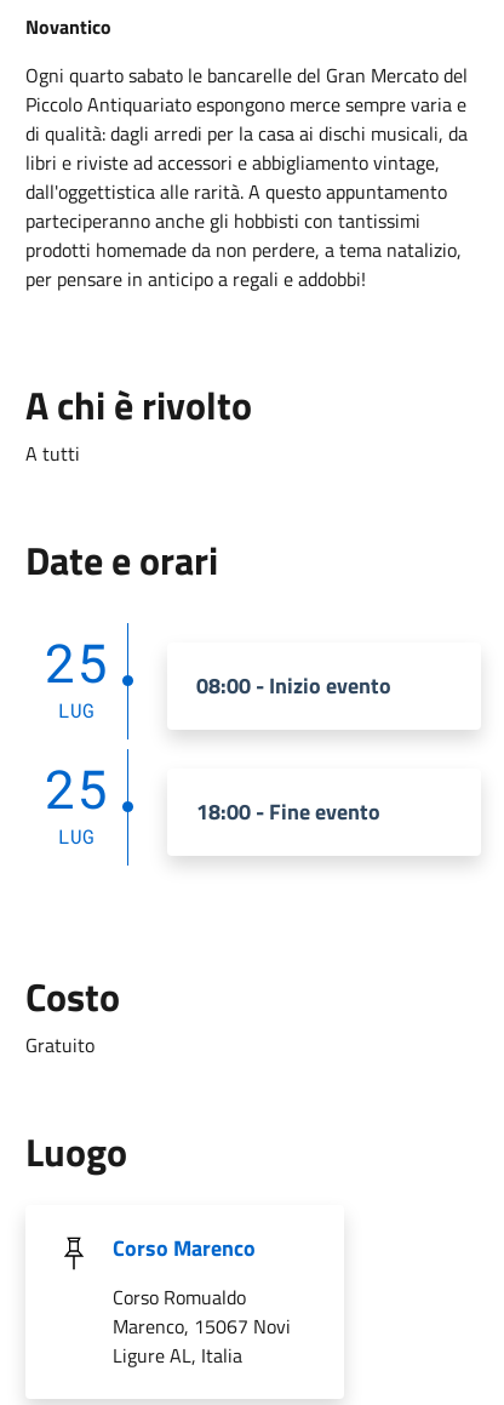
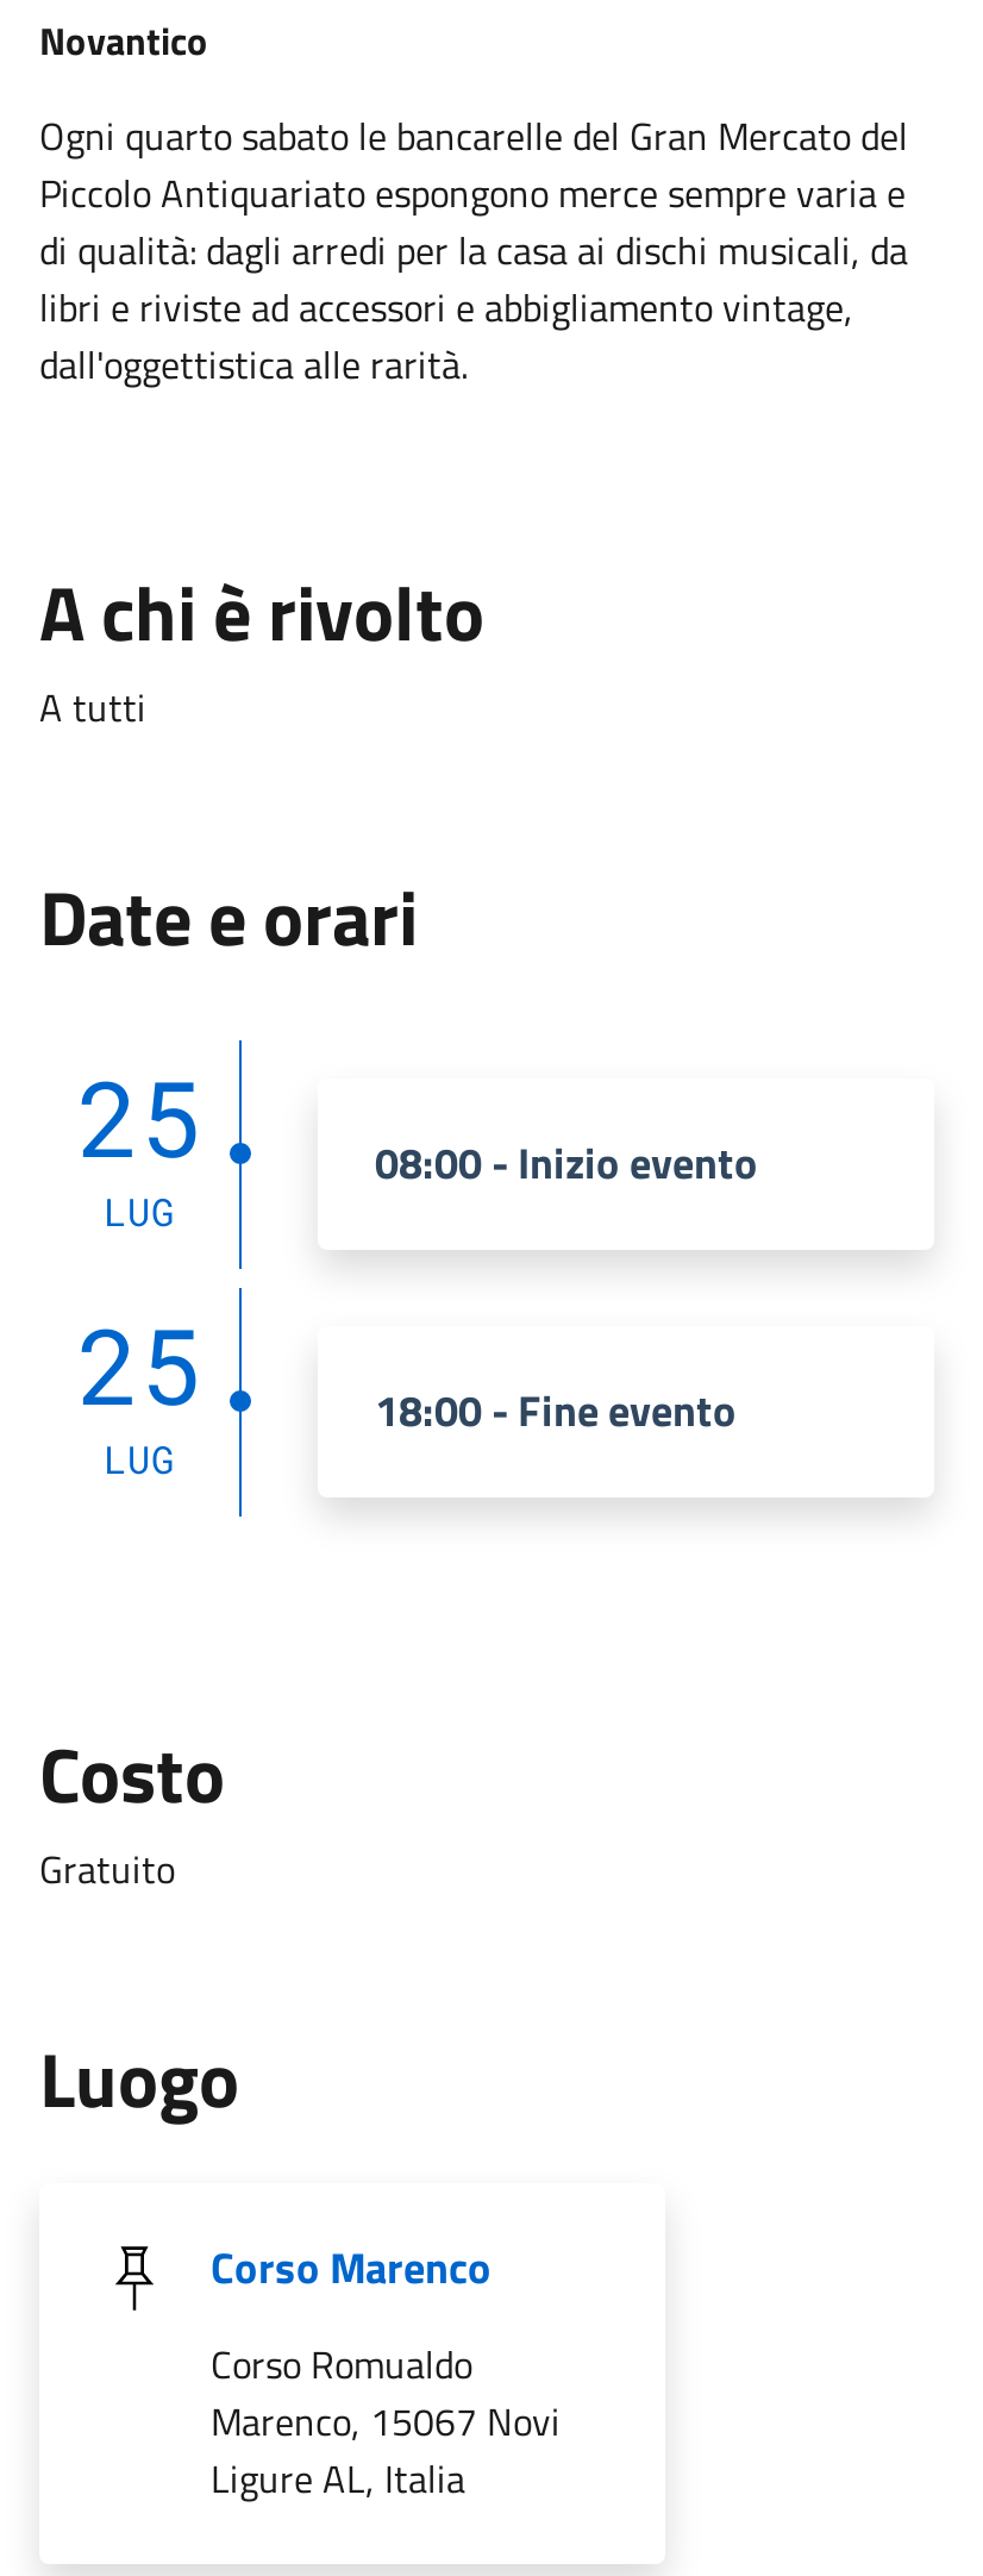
[25,177,462,293] dall'oggettistica alle rarità. A questo appuntamento | parteciperanno anche gli hobbisti con tantissimi | prodotti homemade da non perdere, a tema natalizio, | per pensare in anticipo a regali e addobbi! -> [39,335,477,392] dall'oggettistica alle rarità.

